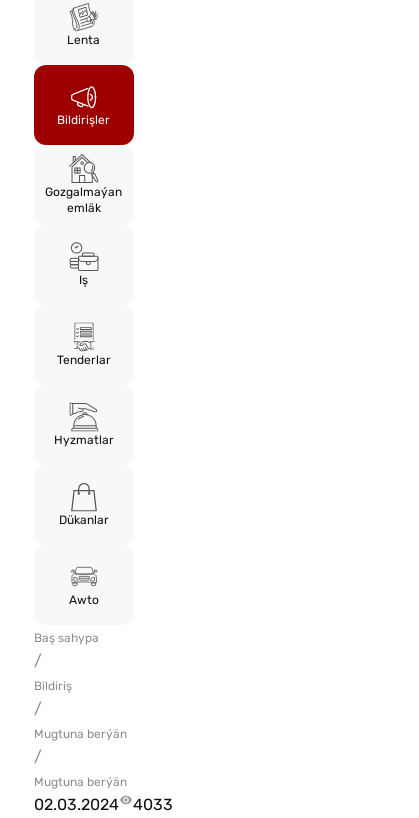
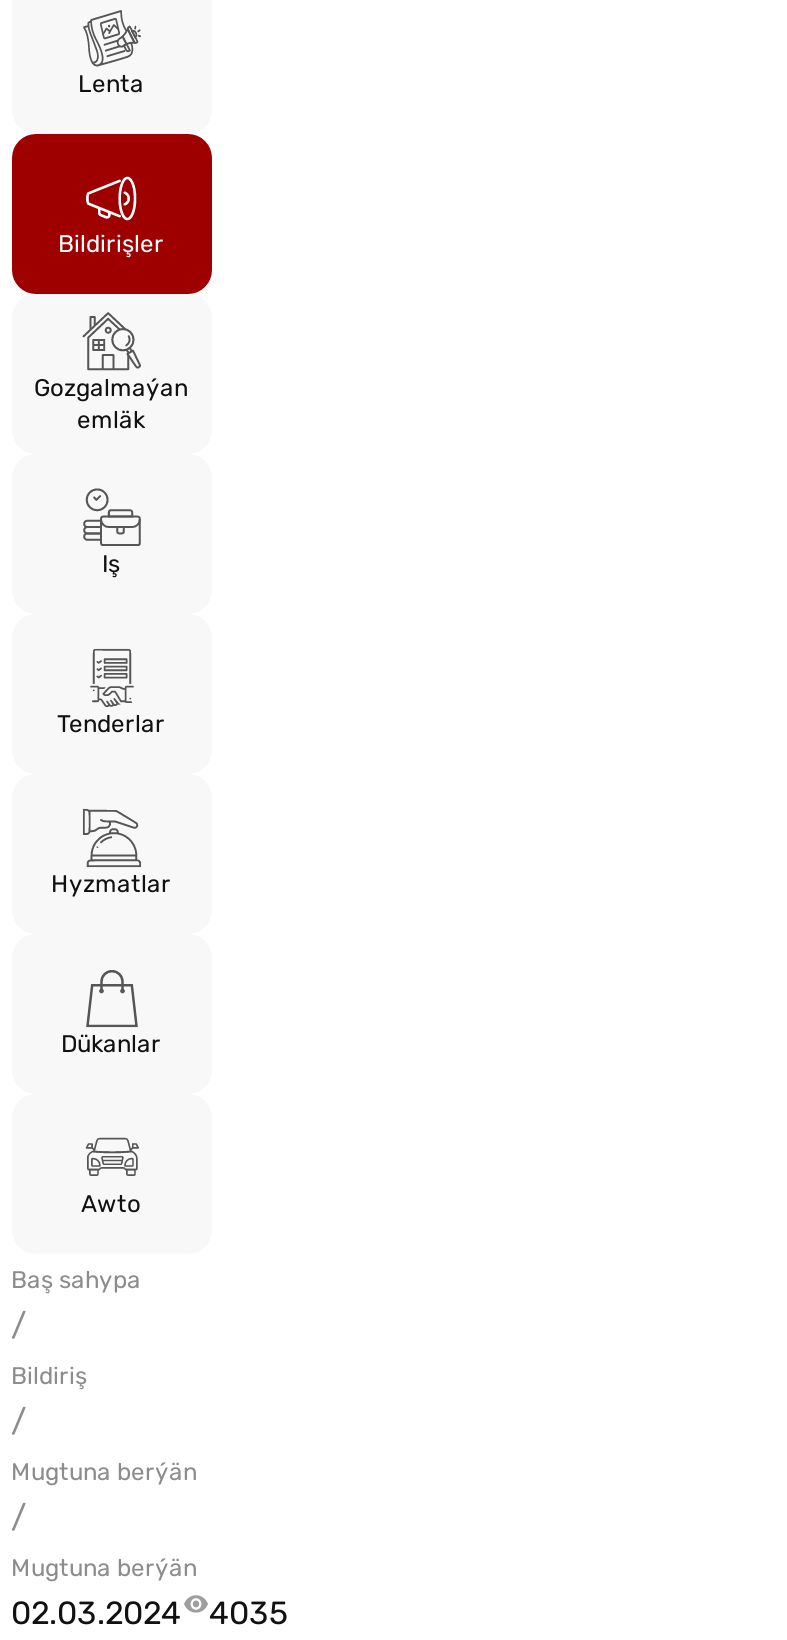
[33,795,172,814] 02.03.2024 4033 -> [11,1594,289,1632] 02.03.2024 4035

